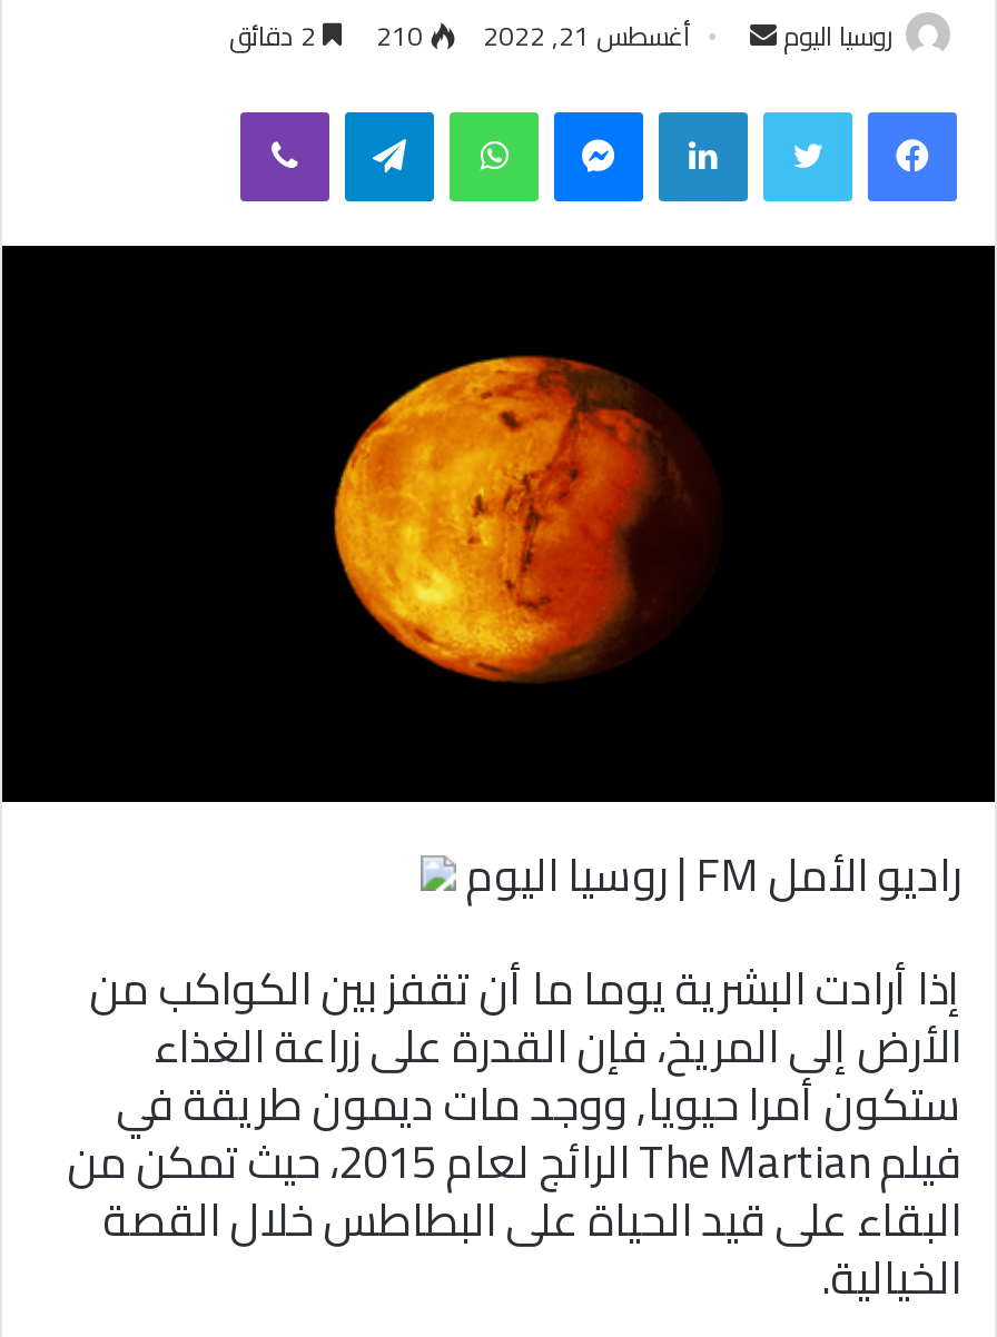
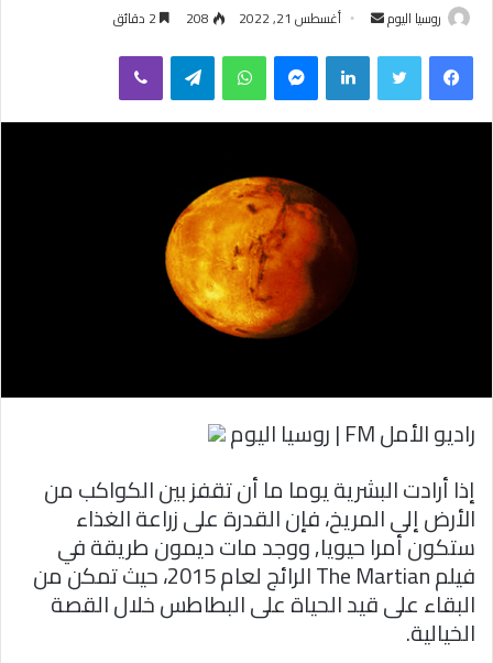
[376,10,423,61] 210 -> [186,6,209,31] 208

